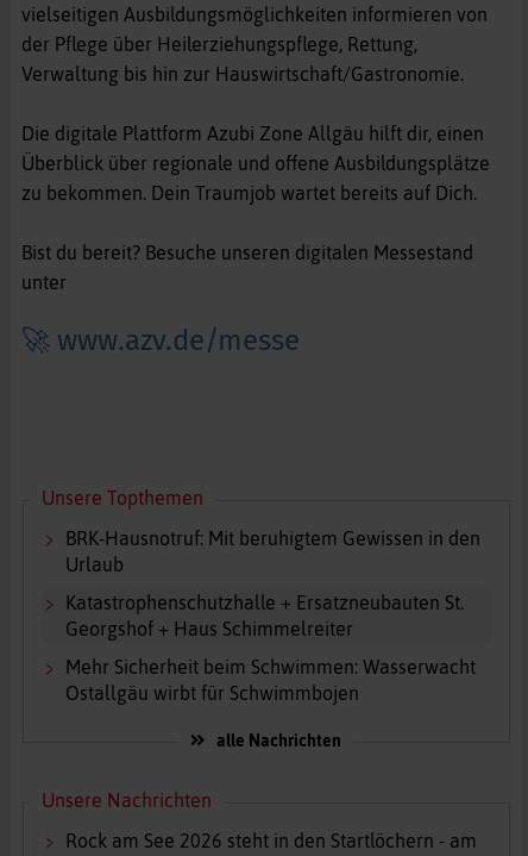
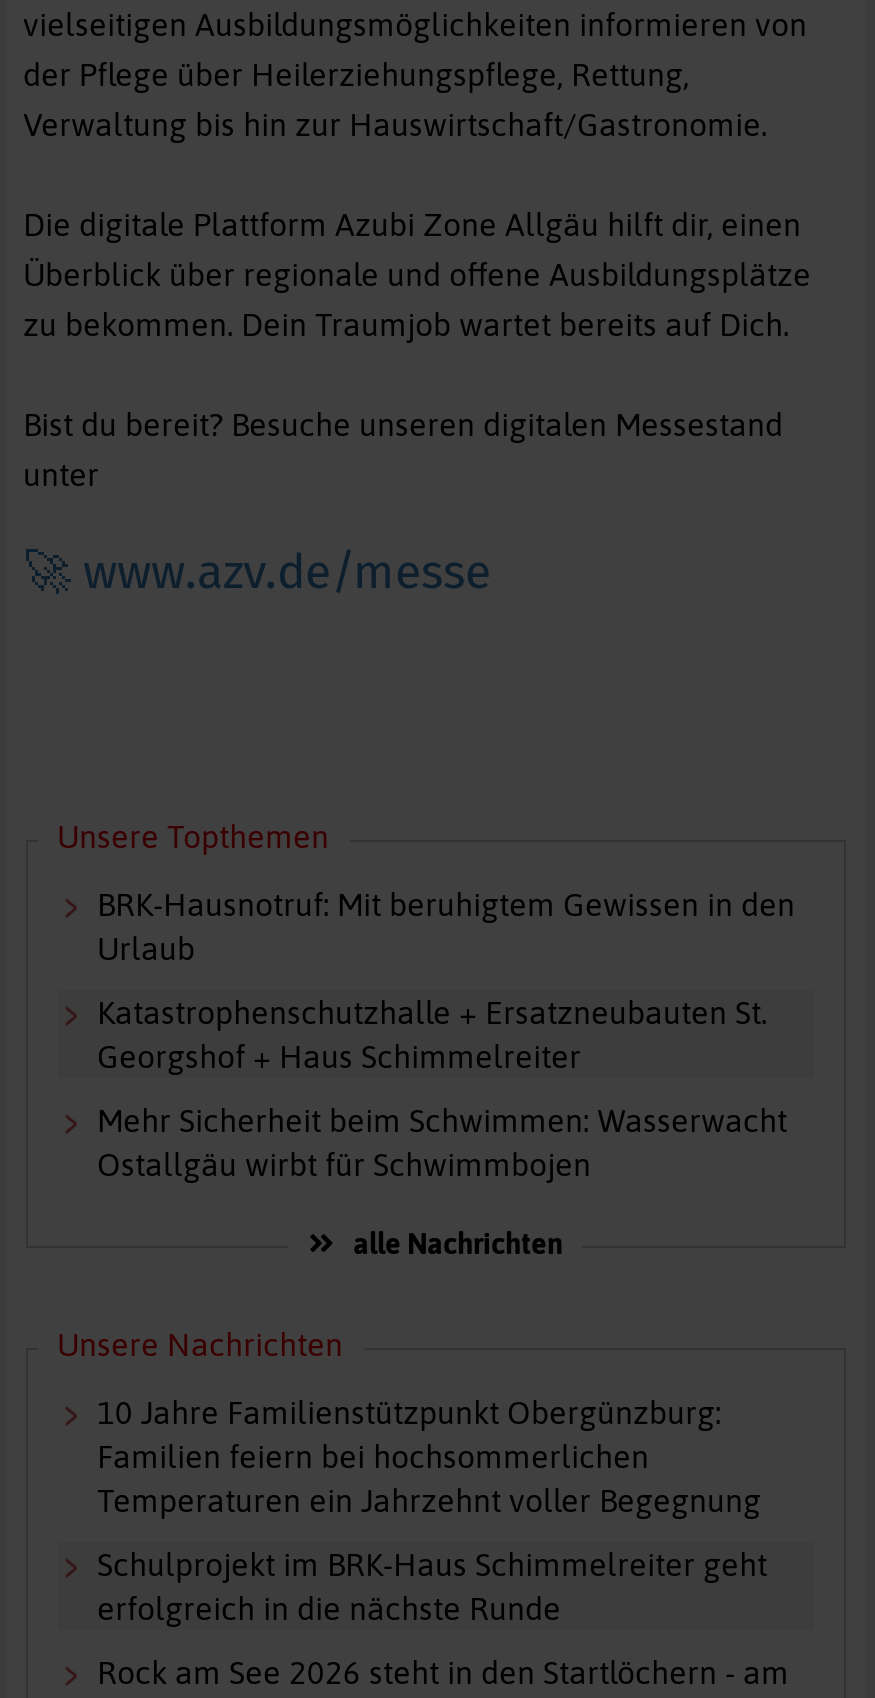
none -> [97,1395,767,1627] 10 Jahre Familienstützpunkt Obergünzburg: | Familien feiern bei hochsommerlichen | Temperaturen ein Jahrzehnt voller Begegnung | Schulprojekt im BRK-Haus Schimmelreiter geht | erfolgreich in die nächste Runde

